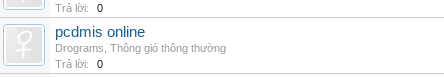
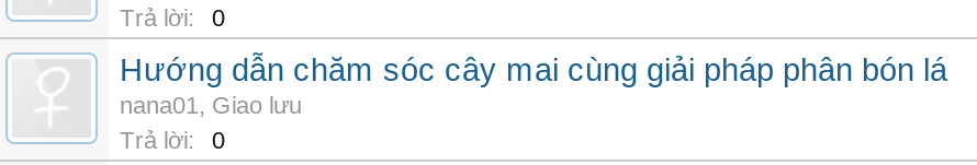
[55,24,226,54] pcdmis online | Drograms, Thông gió thông thường -> [120,52,947,118] Hướng dẫn chăm sóc cây mai cùng giải pháp phân bón lá | nana01, Giao lưu

